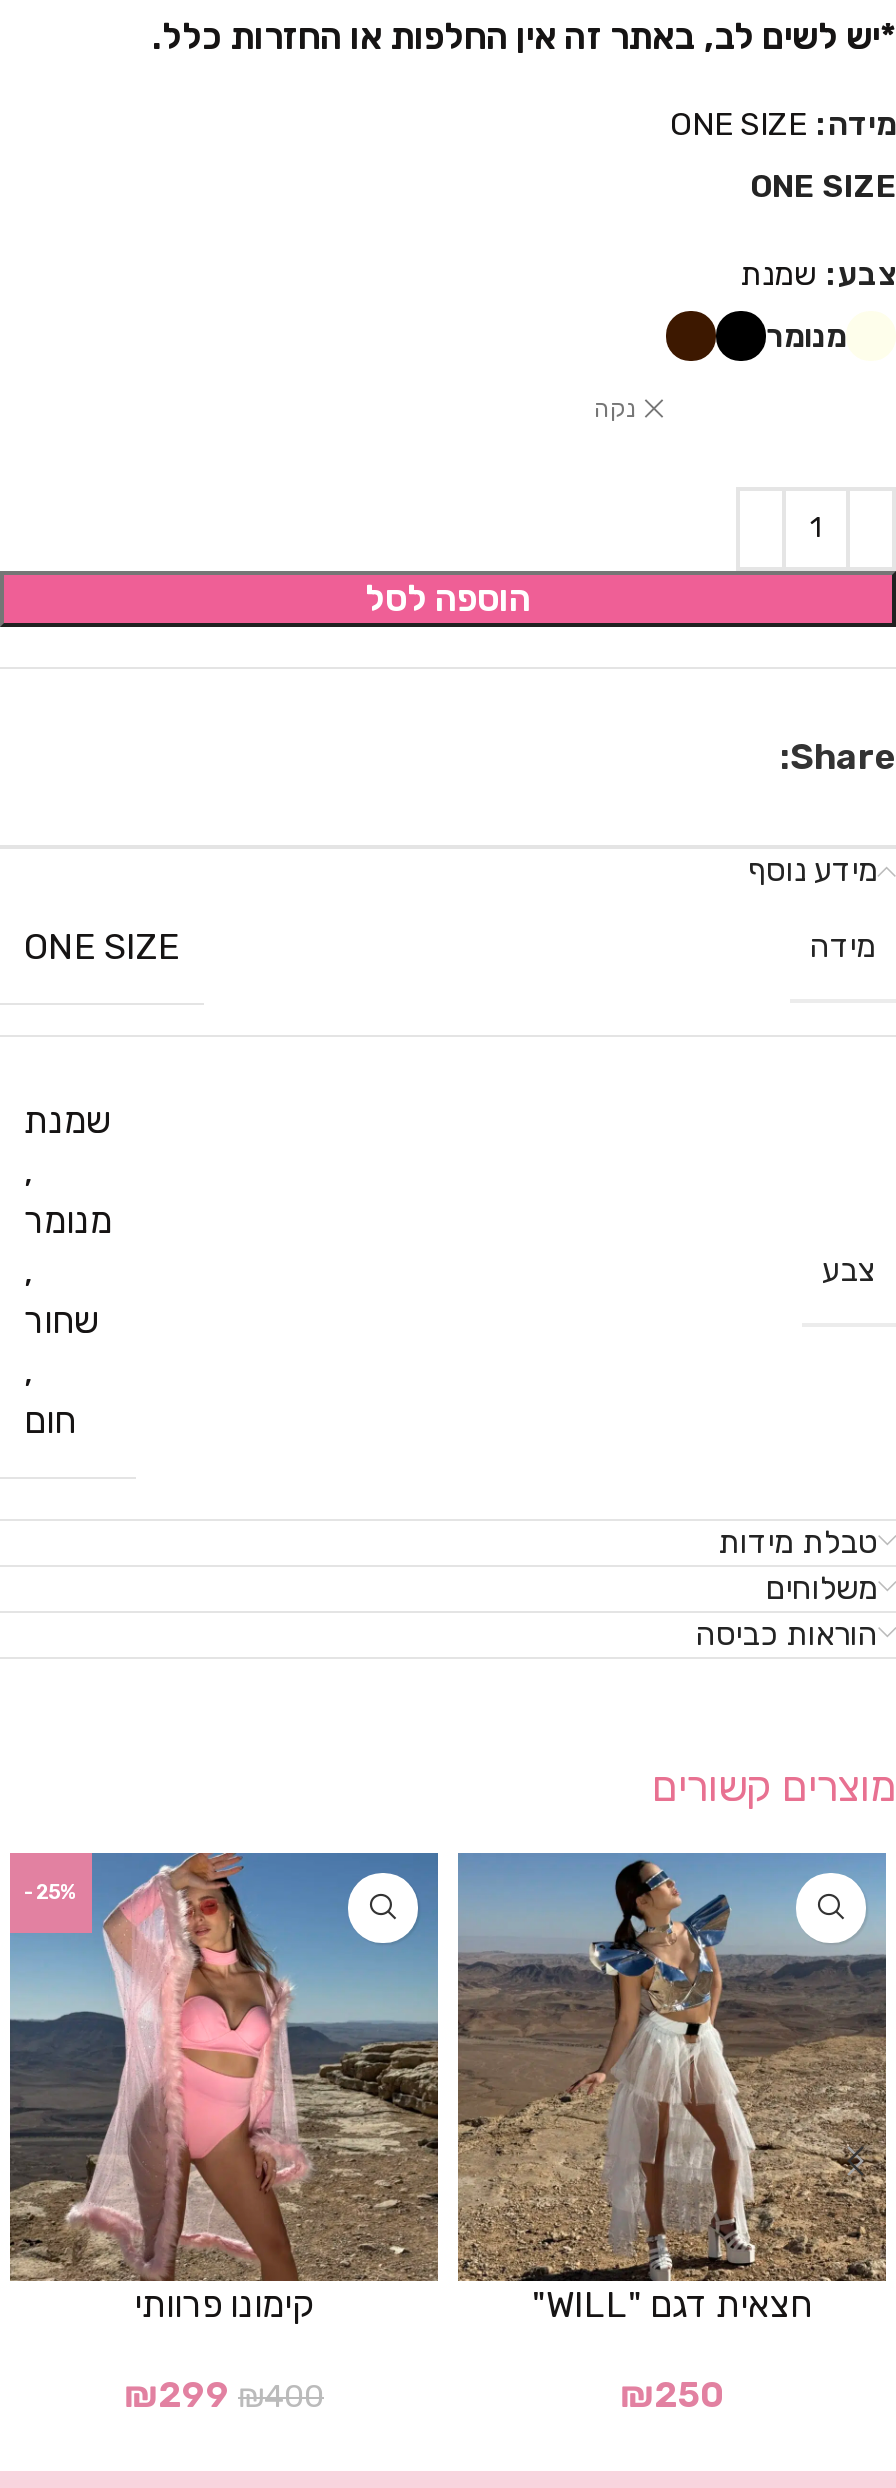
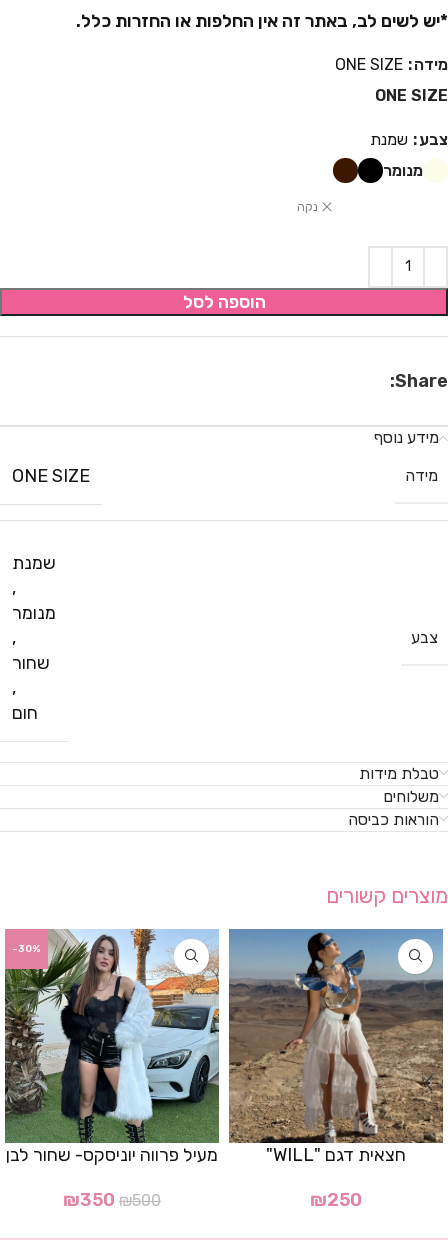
[8,1851,440,2267] [image] | -25% -> [4,928,220,1136] [image] | -30%
[134,2282,314,2326] קימונו פרוותי -> [6,1144,218,1166] מעיל פרווה יוניסקס- שחור לבן
[124,2372,324,2416] ₪400 | ₪299 -> [63,1189,161,1211] ₪500 | ₪350

